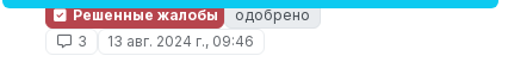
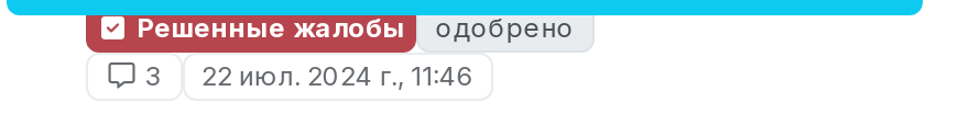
[77,32,254,50] 3 13 авг. 2024 г., 09:46 -> [145,59,474,92] 3 22 июл. 2024 г., 11:46

